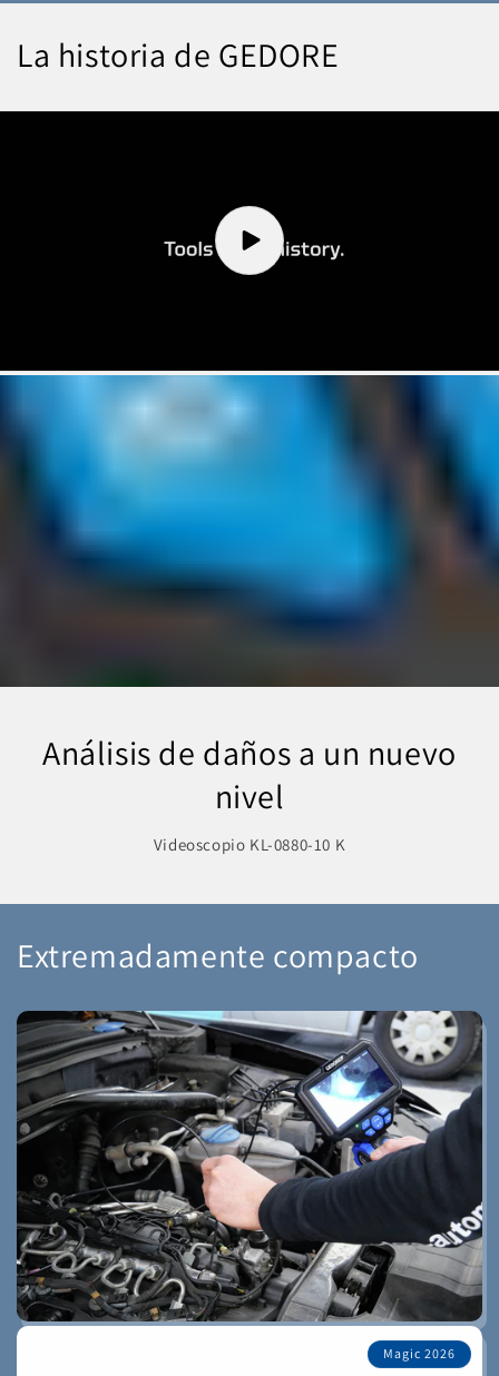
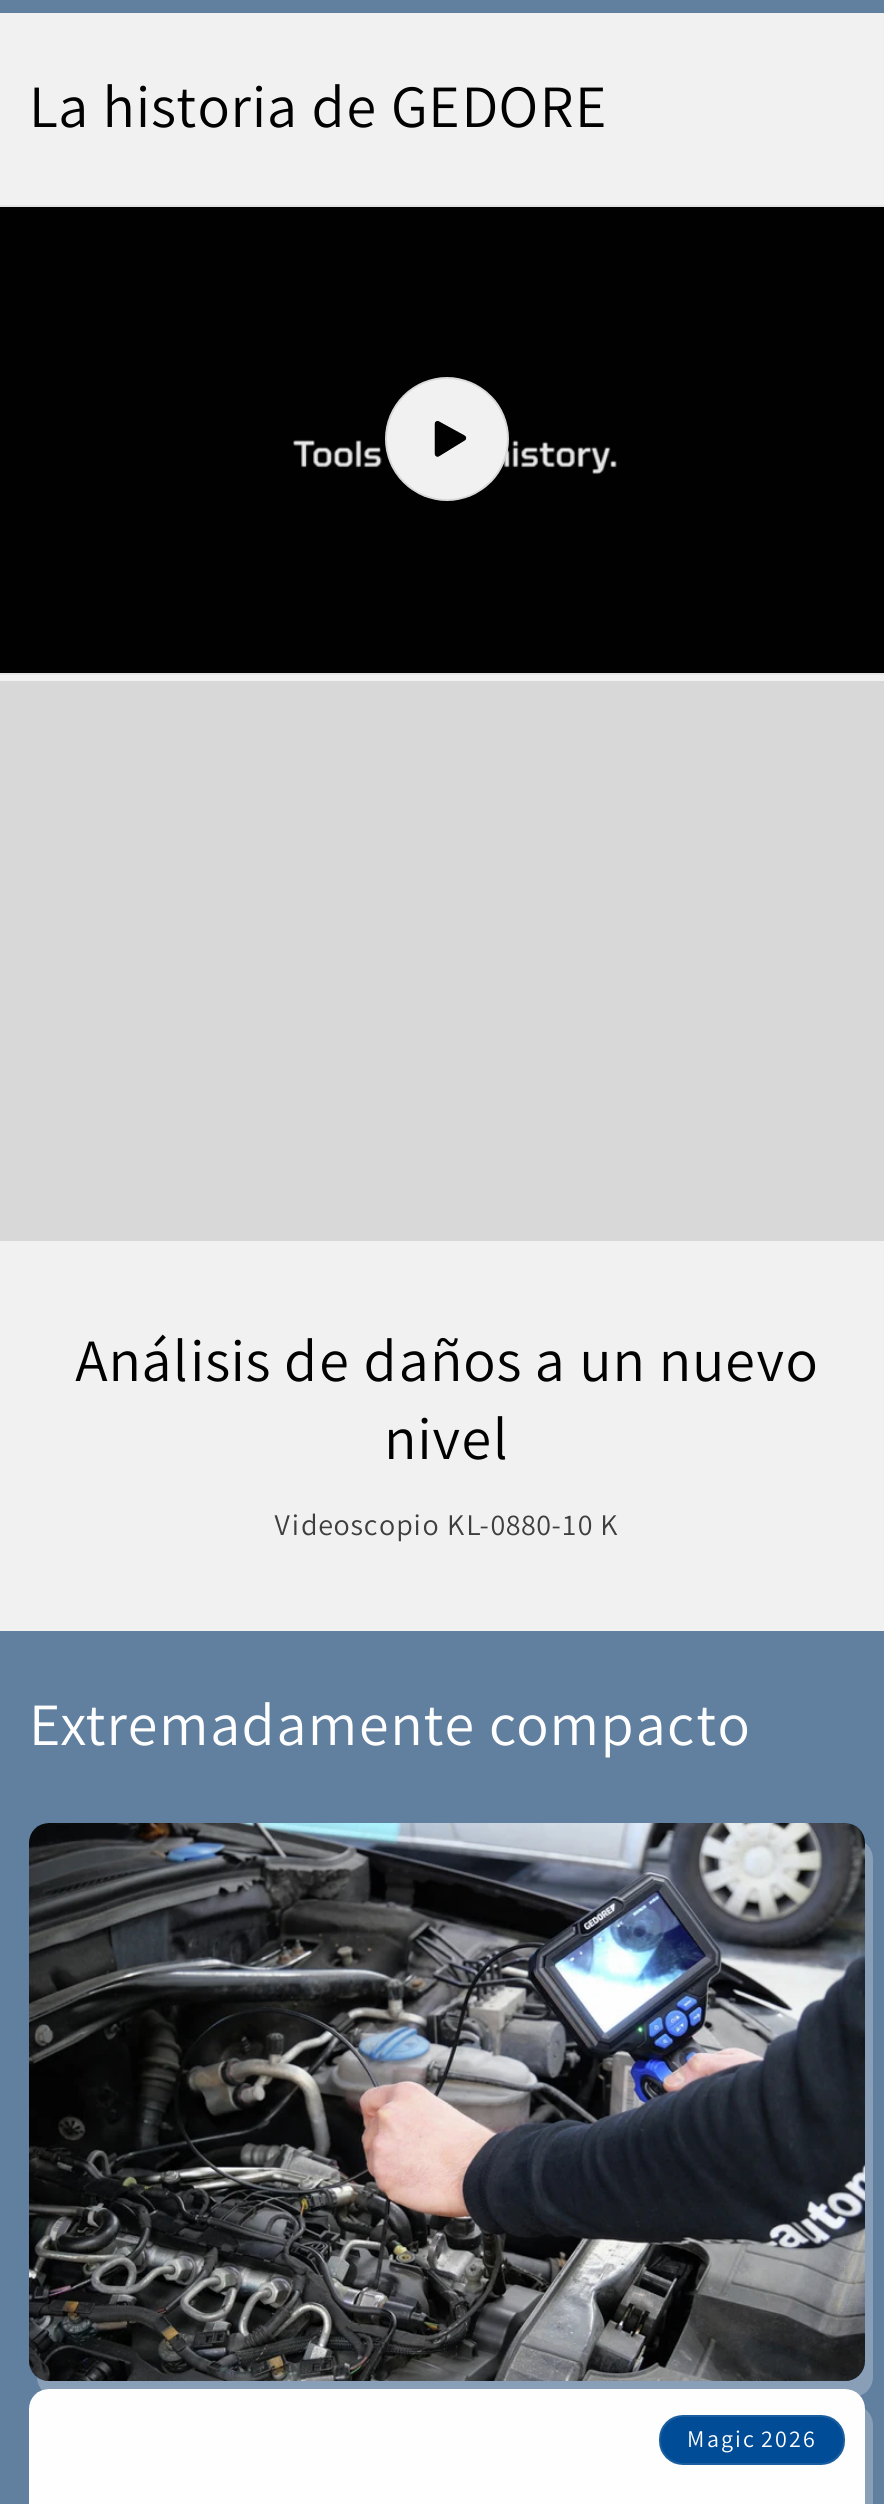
[3,374,496,688] [image] -> none

